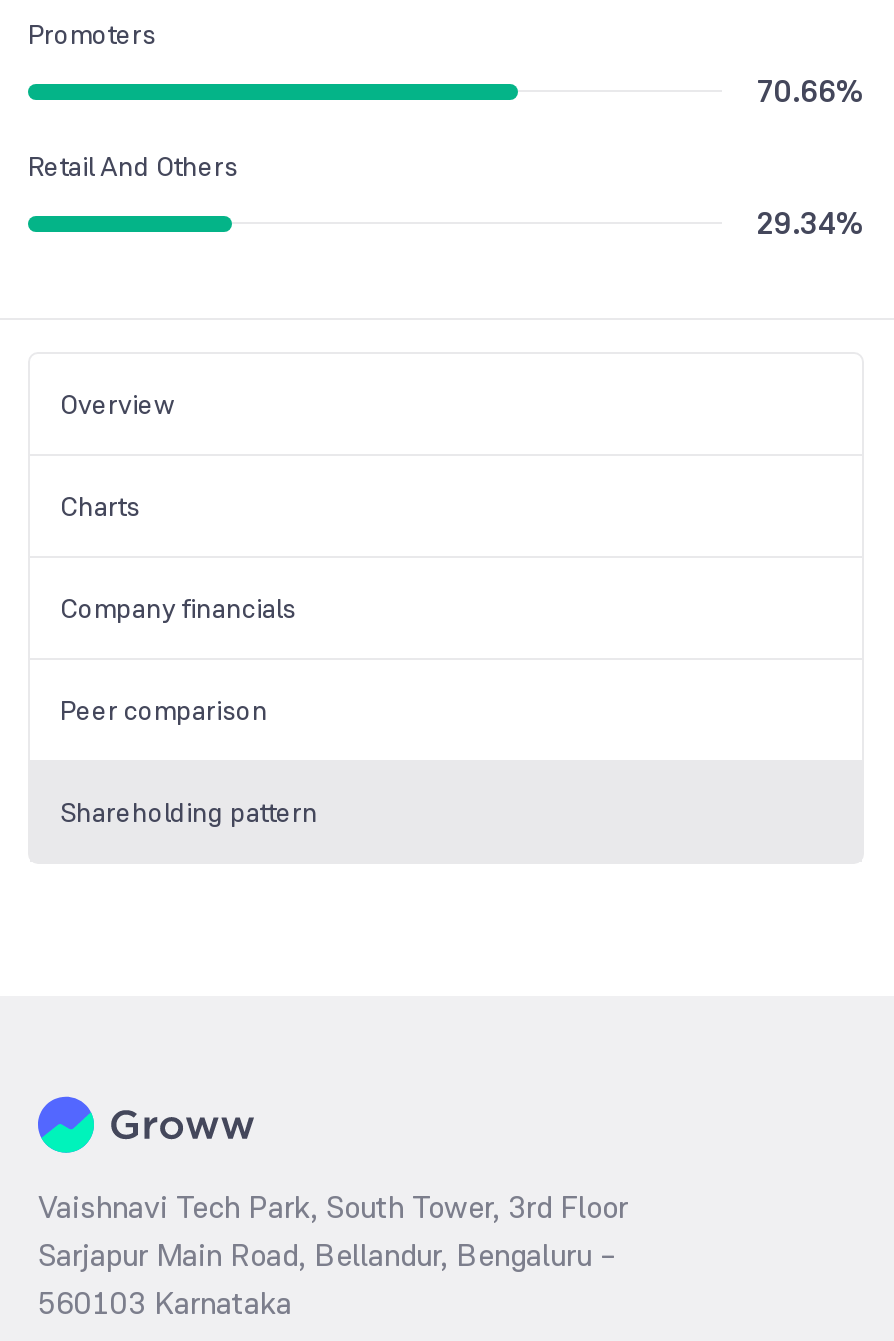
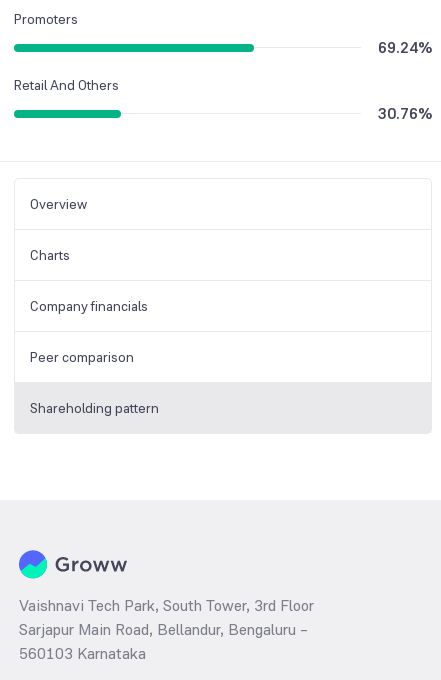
[756,70,864,112] 70.66% -> [378,37,432,58] 69.24%
[756,202,864,244] 29.34% -> [378,103,432,124] 30.76%

